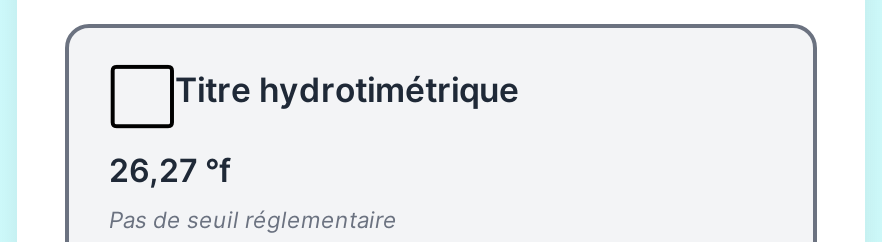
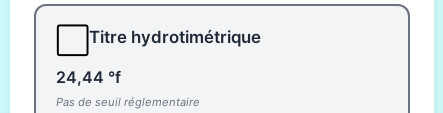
[109,150,231,190] 26,27 °f -> [56,67,121,87] 24,44 °f

